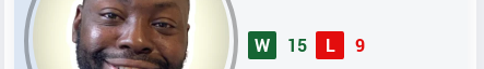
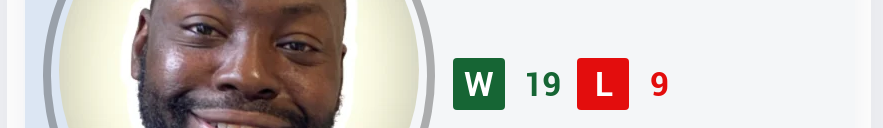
[254,33,365,57] W 15 L 9 -> [464,61,668,105] W 19 L 9

